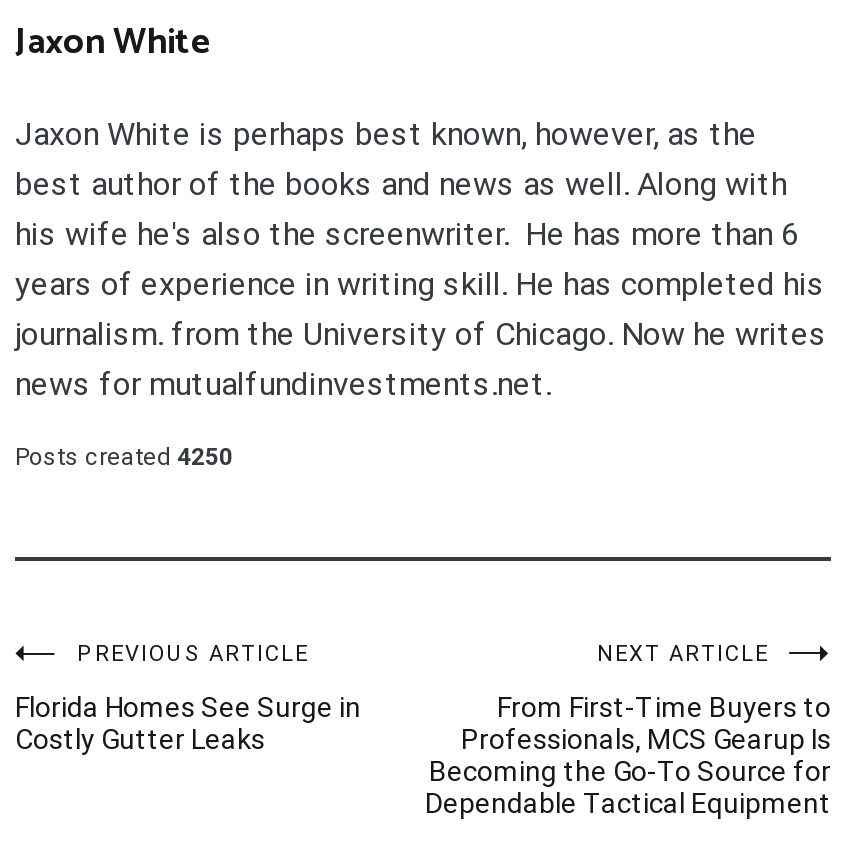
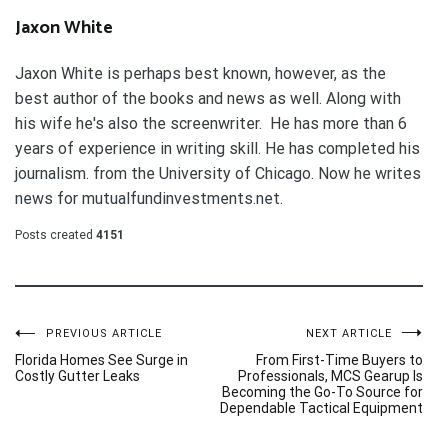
[15,443,233,471] Posts created 4250 -> [15,228,124,242] Posts created 4151

